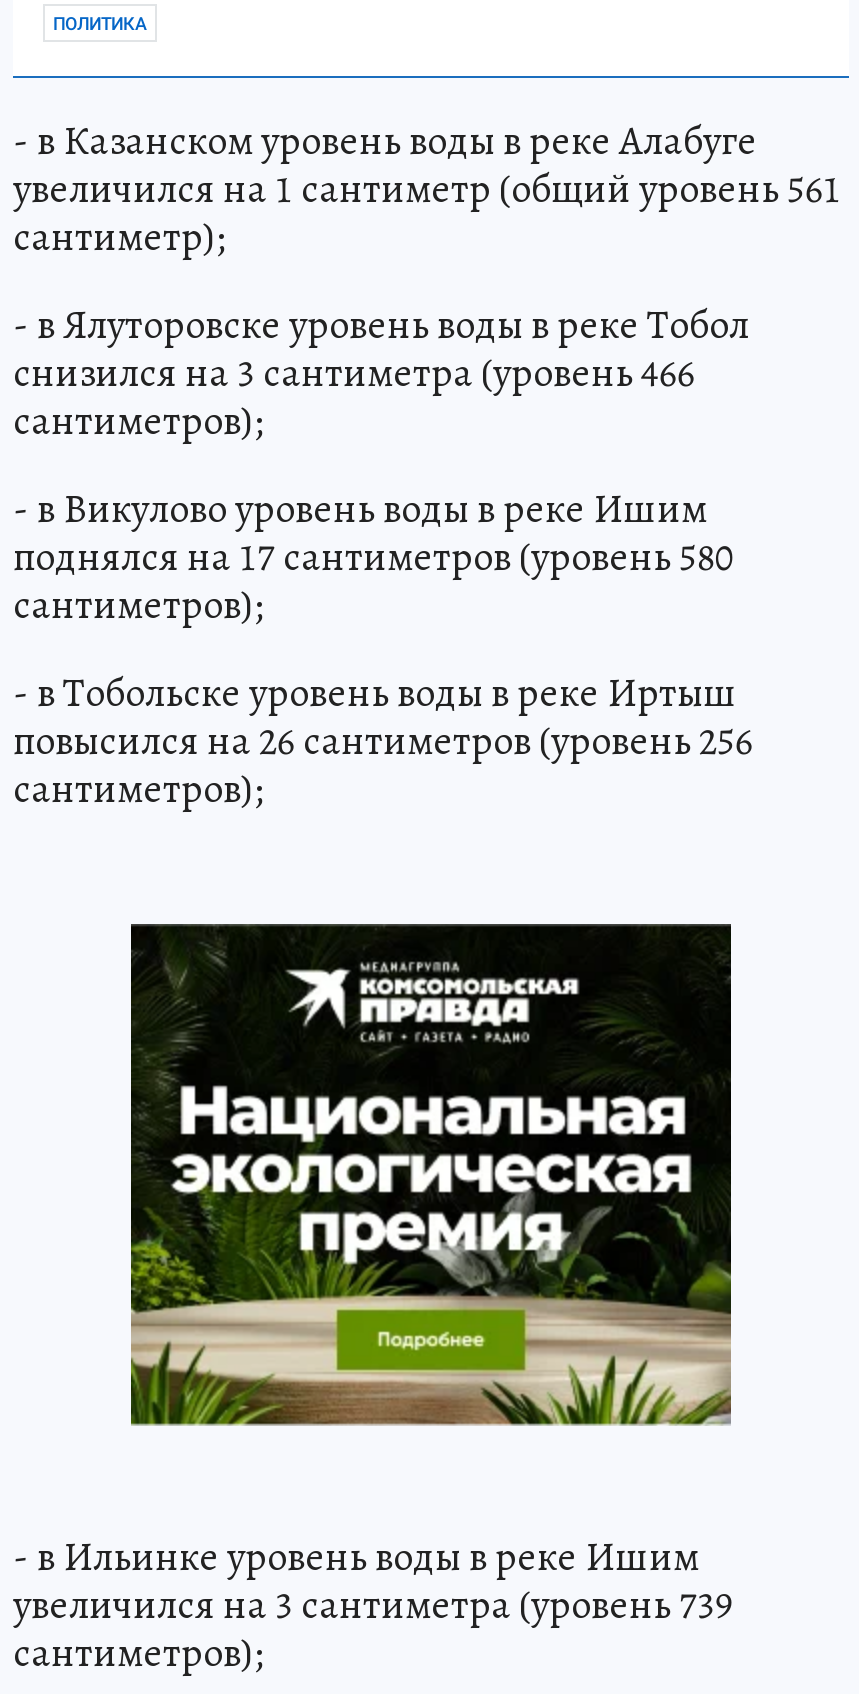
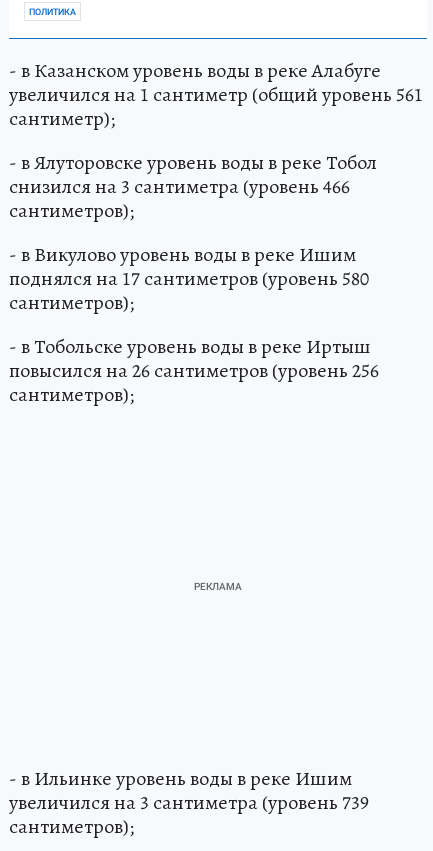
[129,922,733,1428] [image] -> none

